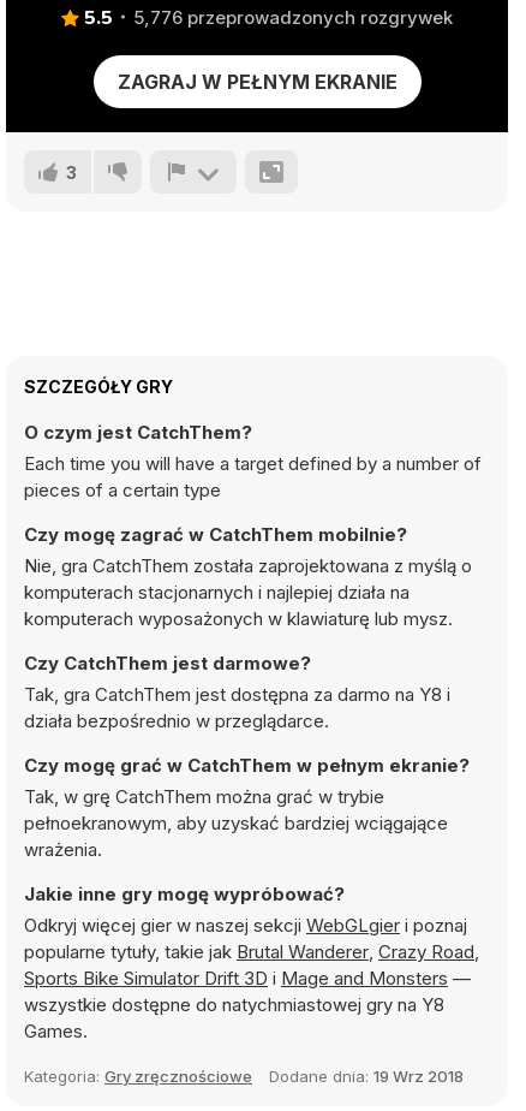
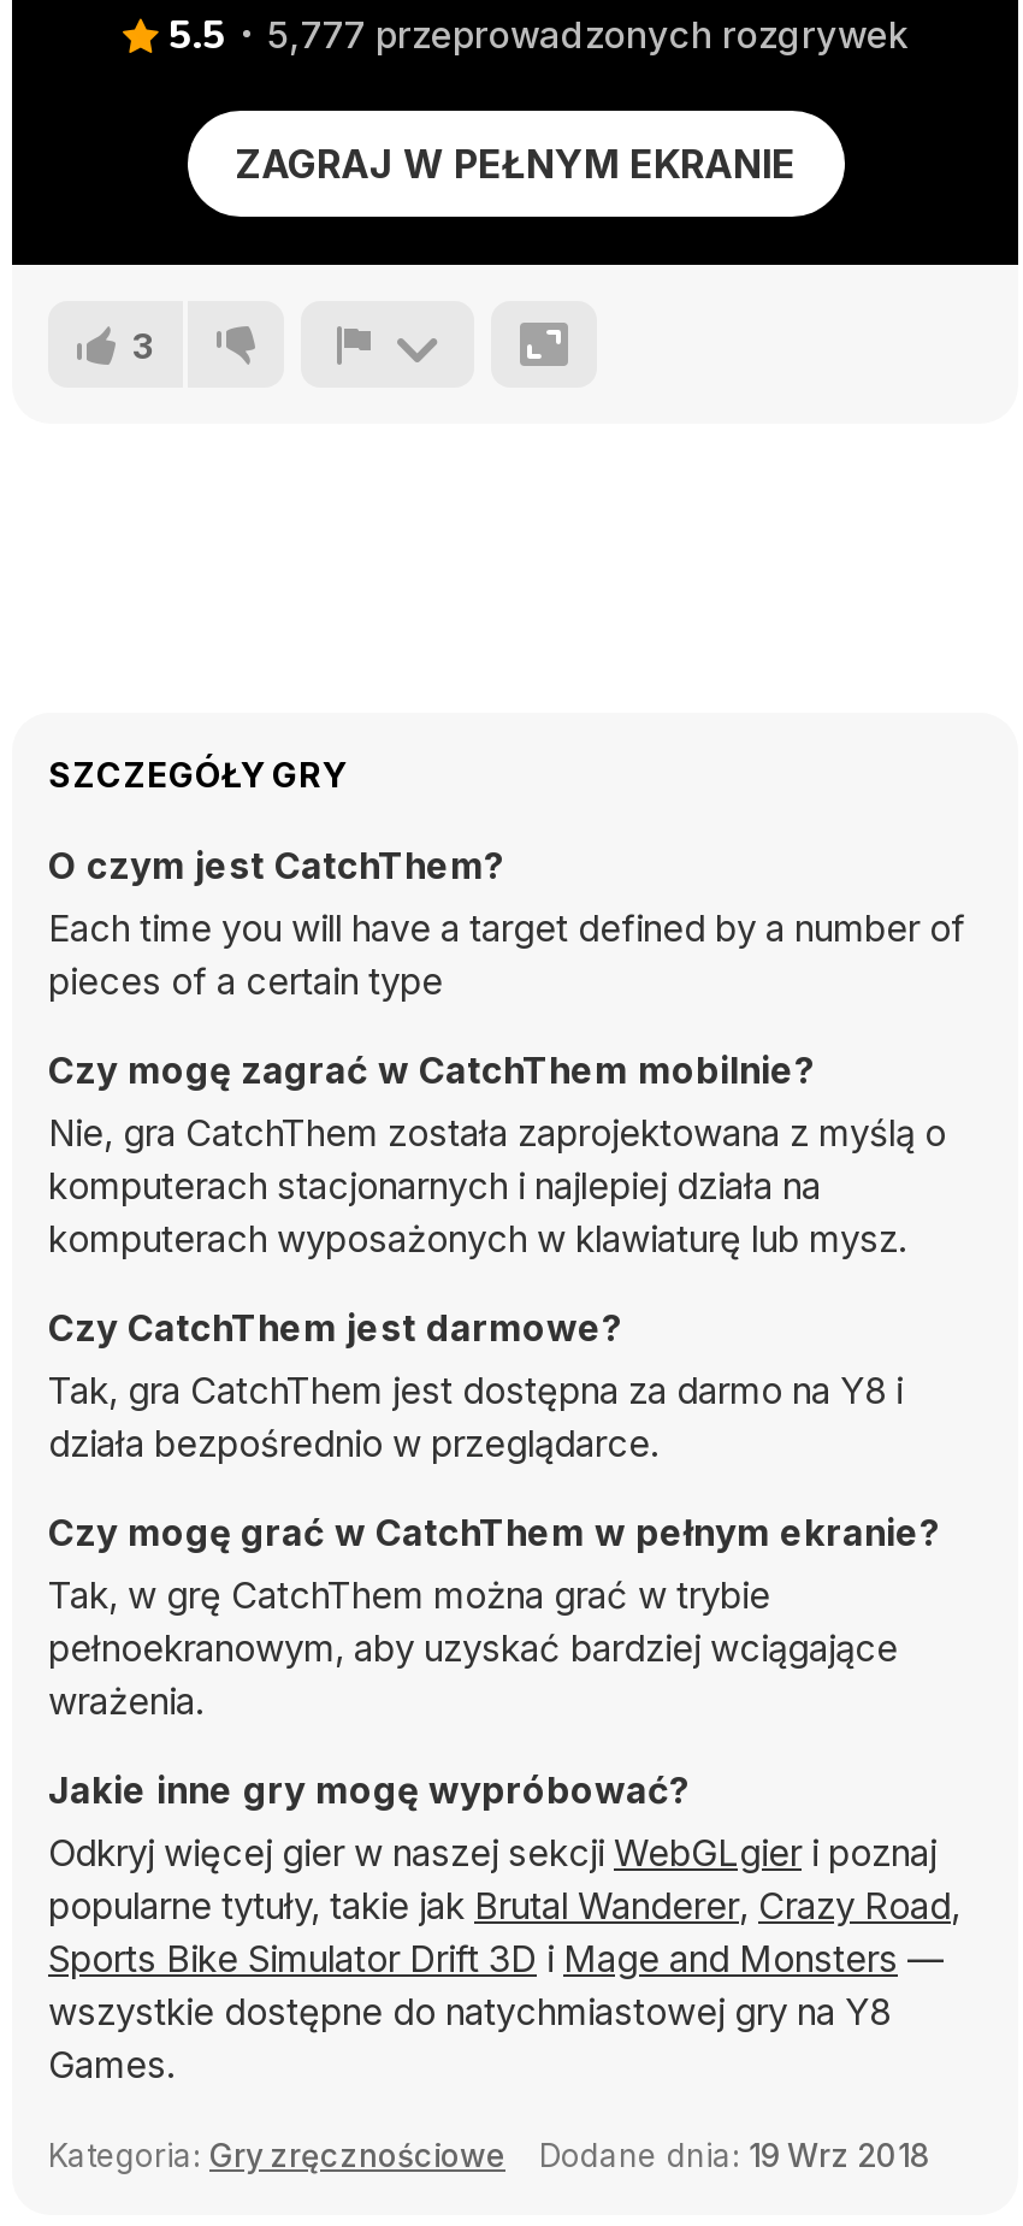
[133,6,453,29] 5,776 przeprowadzonych rozgrywek -> [267,12,907,58] 5,777 przeprowadzonych rozgrywek

